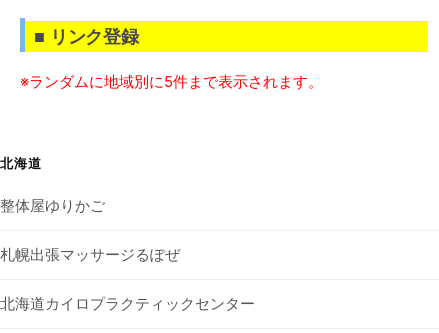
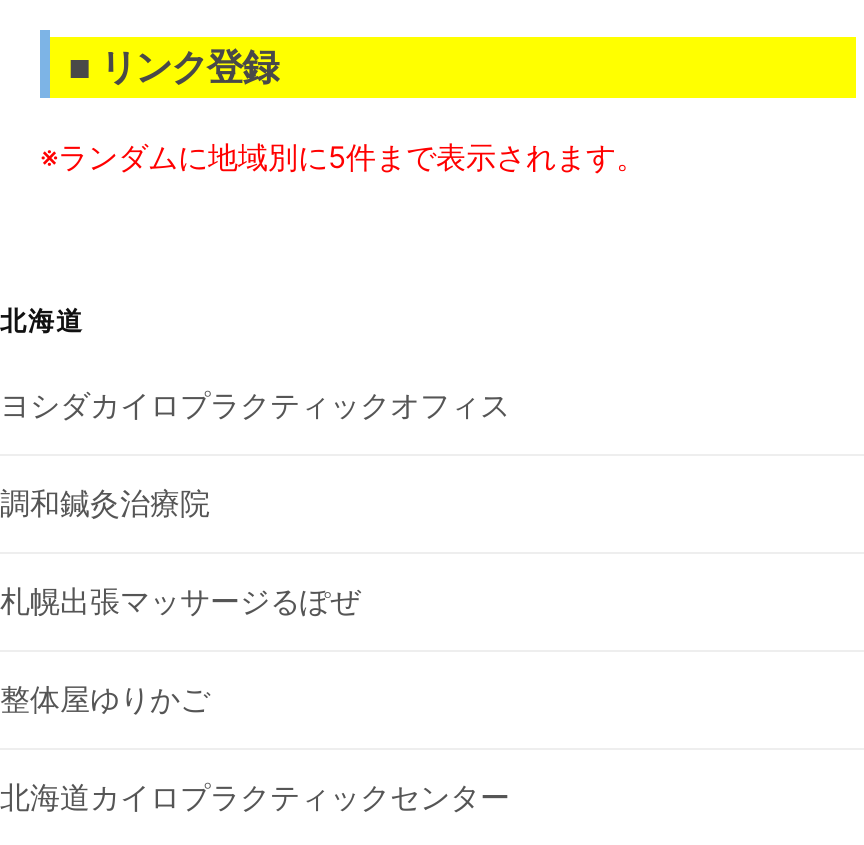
none -> [0,388,510,522] ヨシダカイロプラクティックオフィス | 調和鍼灸治療院
moved [0,197,105,215] -> [0,682,210,718]: 整体屋ゆりかご
moved [0,246,180,264] -> [0,584,360,620]: 札幌出張マッサージるぽぜ

